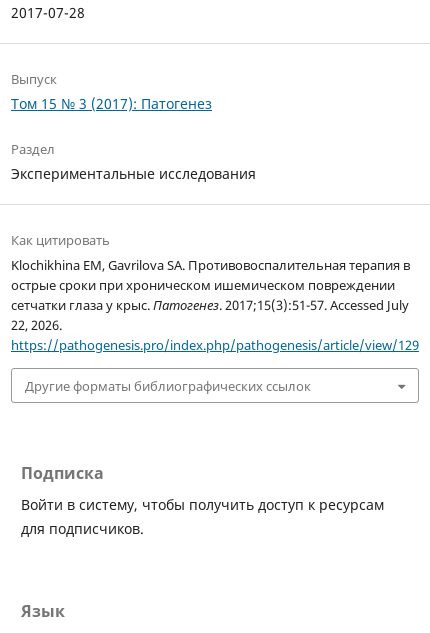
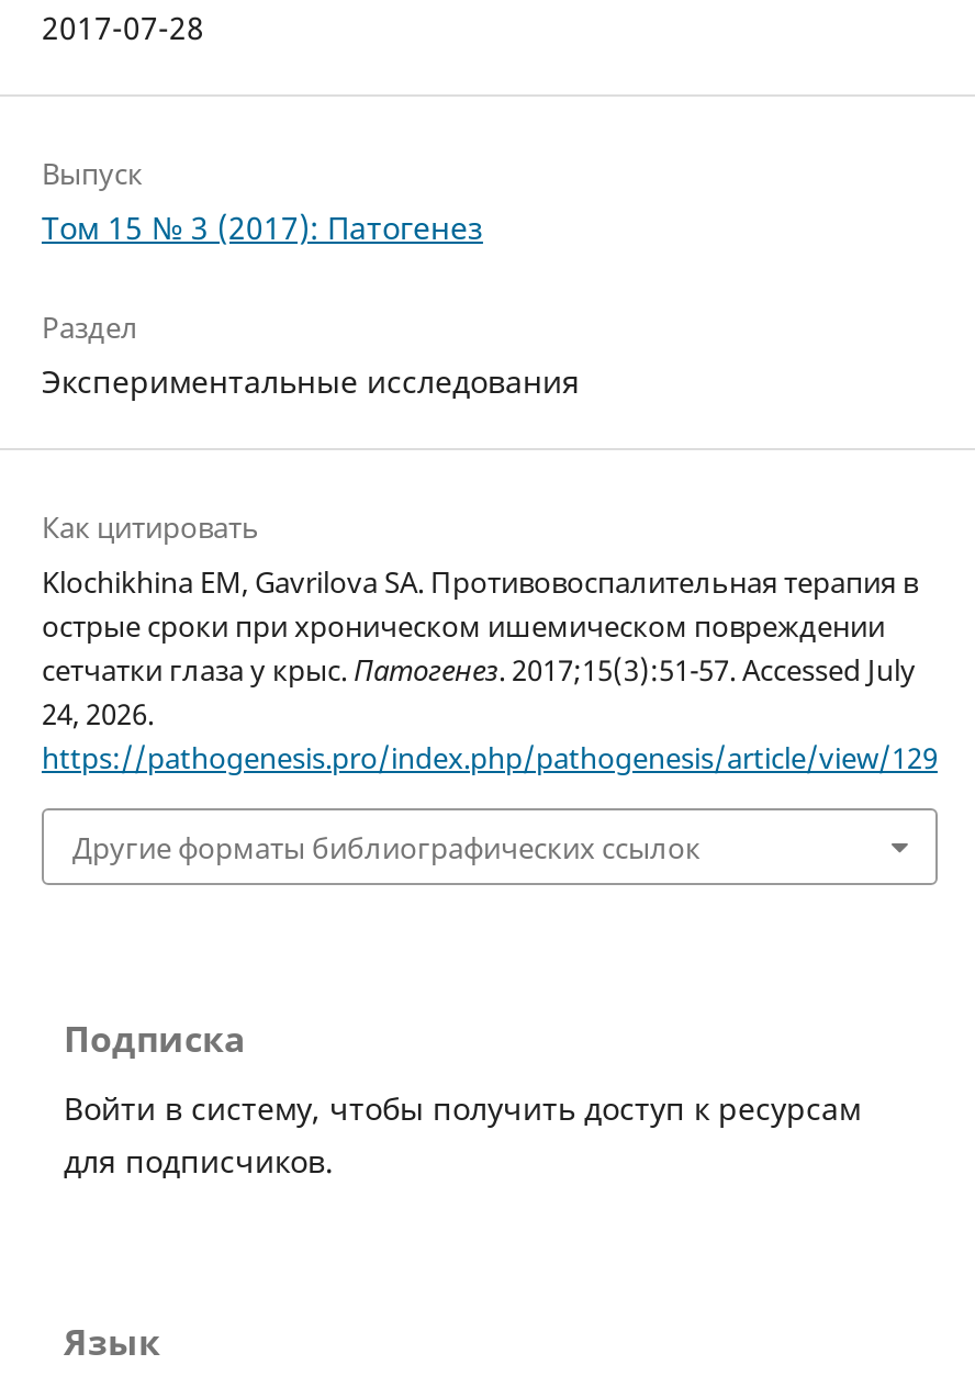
[11,316,62,334] 22, 2026. -> [42,695,154,734] 24, 2026.

